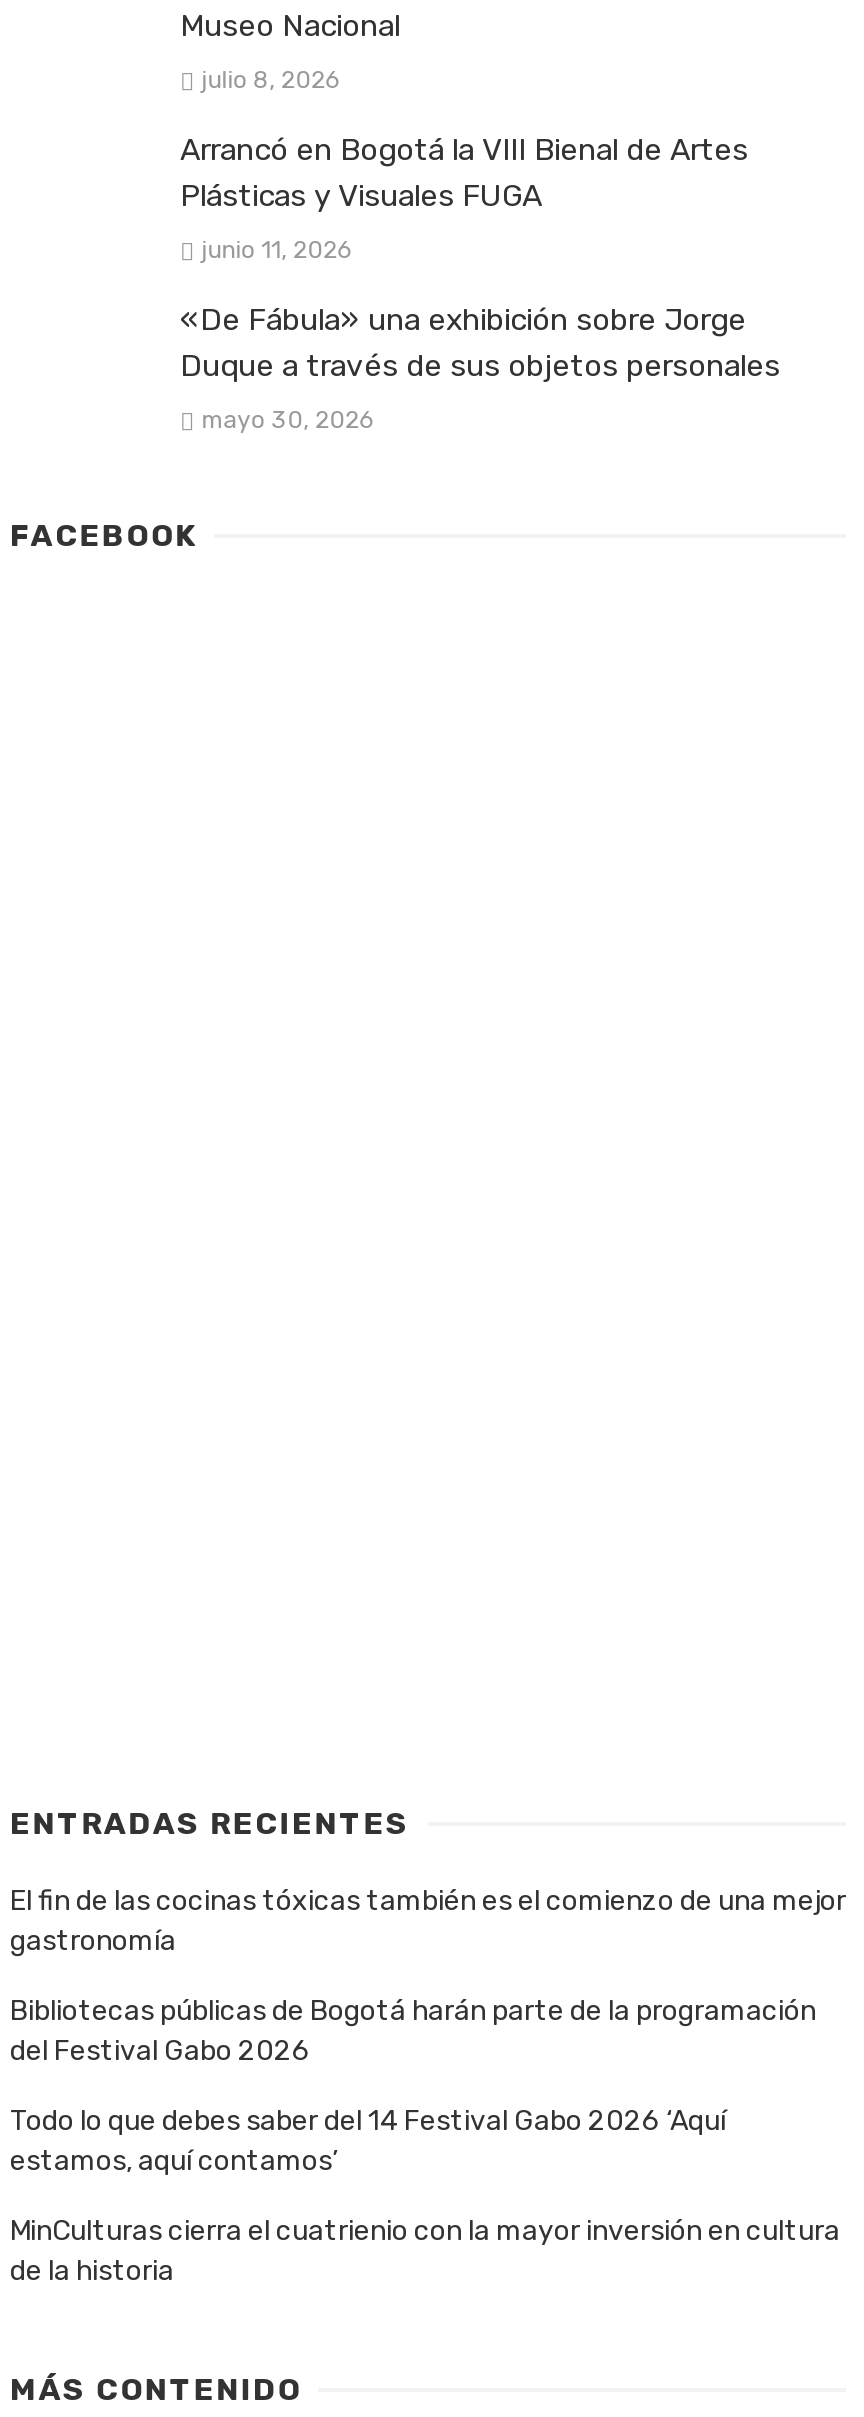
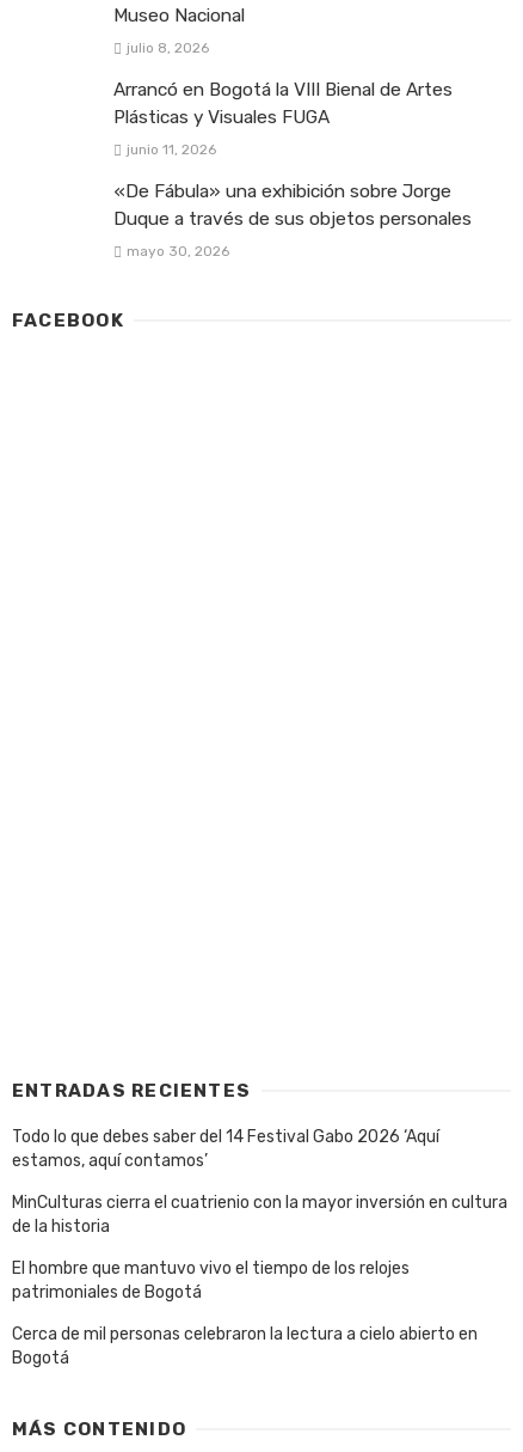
[10,1884,846,2068] El fin de las cocinas tóxicas también es el comienzo de una mejor | gastronomía | Bibliotecas públicas de Bogotá harán parte de la programación | del Festival Gabo 2026 -> none
moved [10,2104,840,2288] -> [12,1127,507,1237]: Todo lo que debes saber del 14 Festival Gabo 2026 ‘Aquí | estamos, aquí contamos’ | MinCulturas cierra el cuatrienio con la mayor inversión en cultura | de la historia
none -> [12,1258,478,1368] El hombre que mantuvo vivo el tiempo de los relojes | patrimoniales de Bogotá | Cerca de mil personas celebraron la lectura a cielo abierto en | Bogotá

